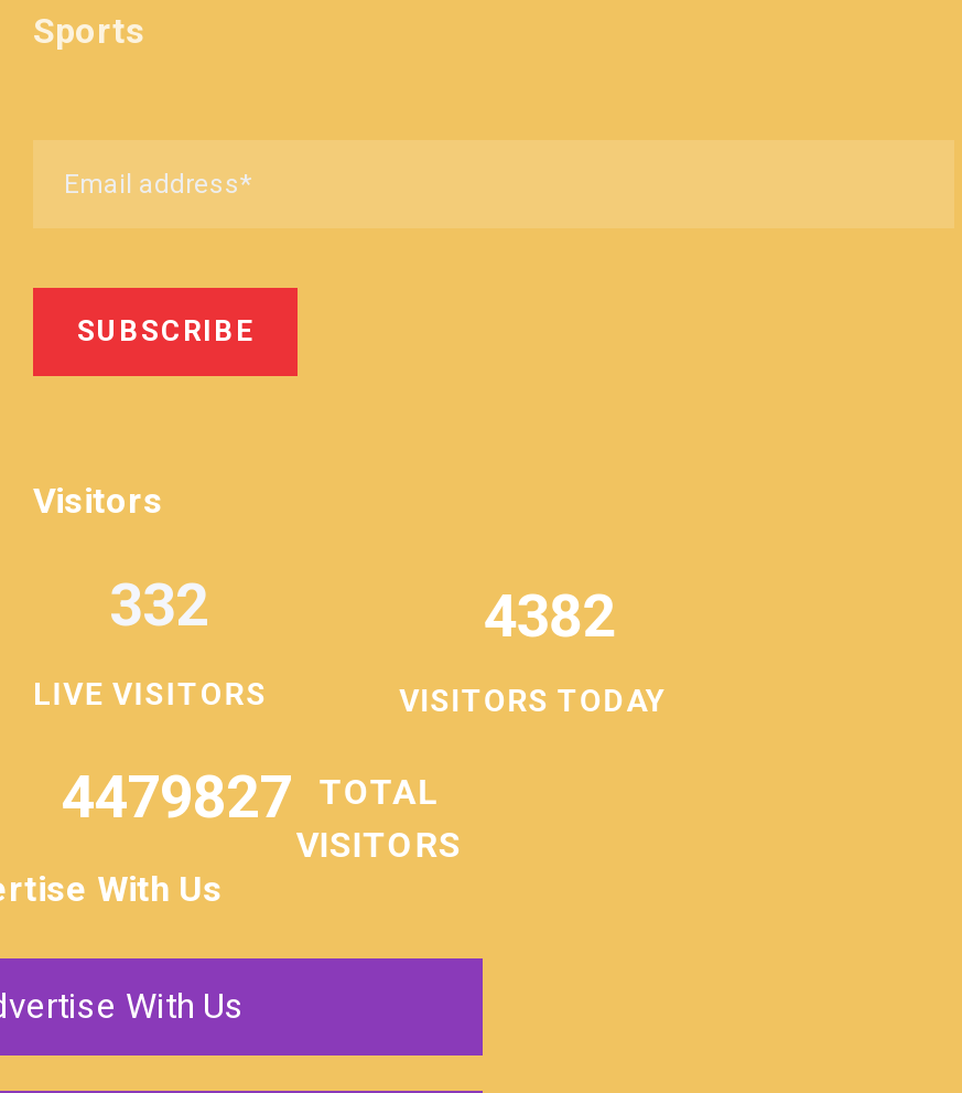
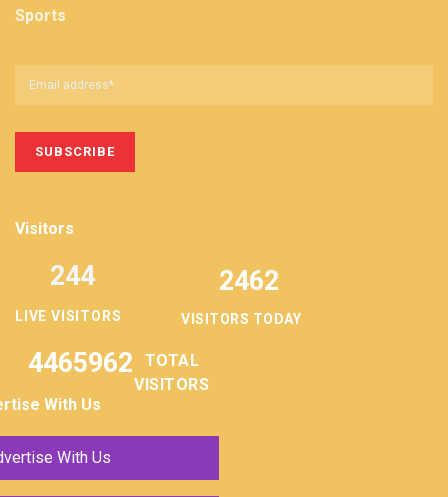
[109,570,208,641] 332 -> [49,260,94,292] 244
[483,581,615,652] 4382 -> [219,265,279,297] 2462
[61,762,439,832] 4479827 TOTAL -> [27,347,199,379] 4465962 TOTAL

